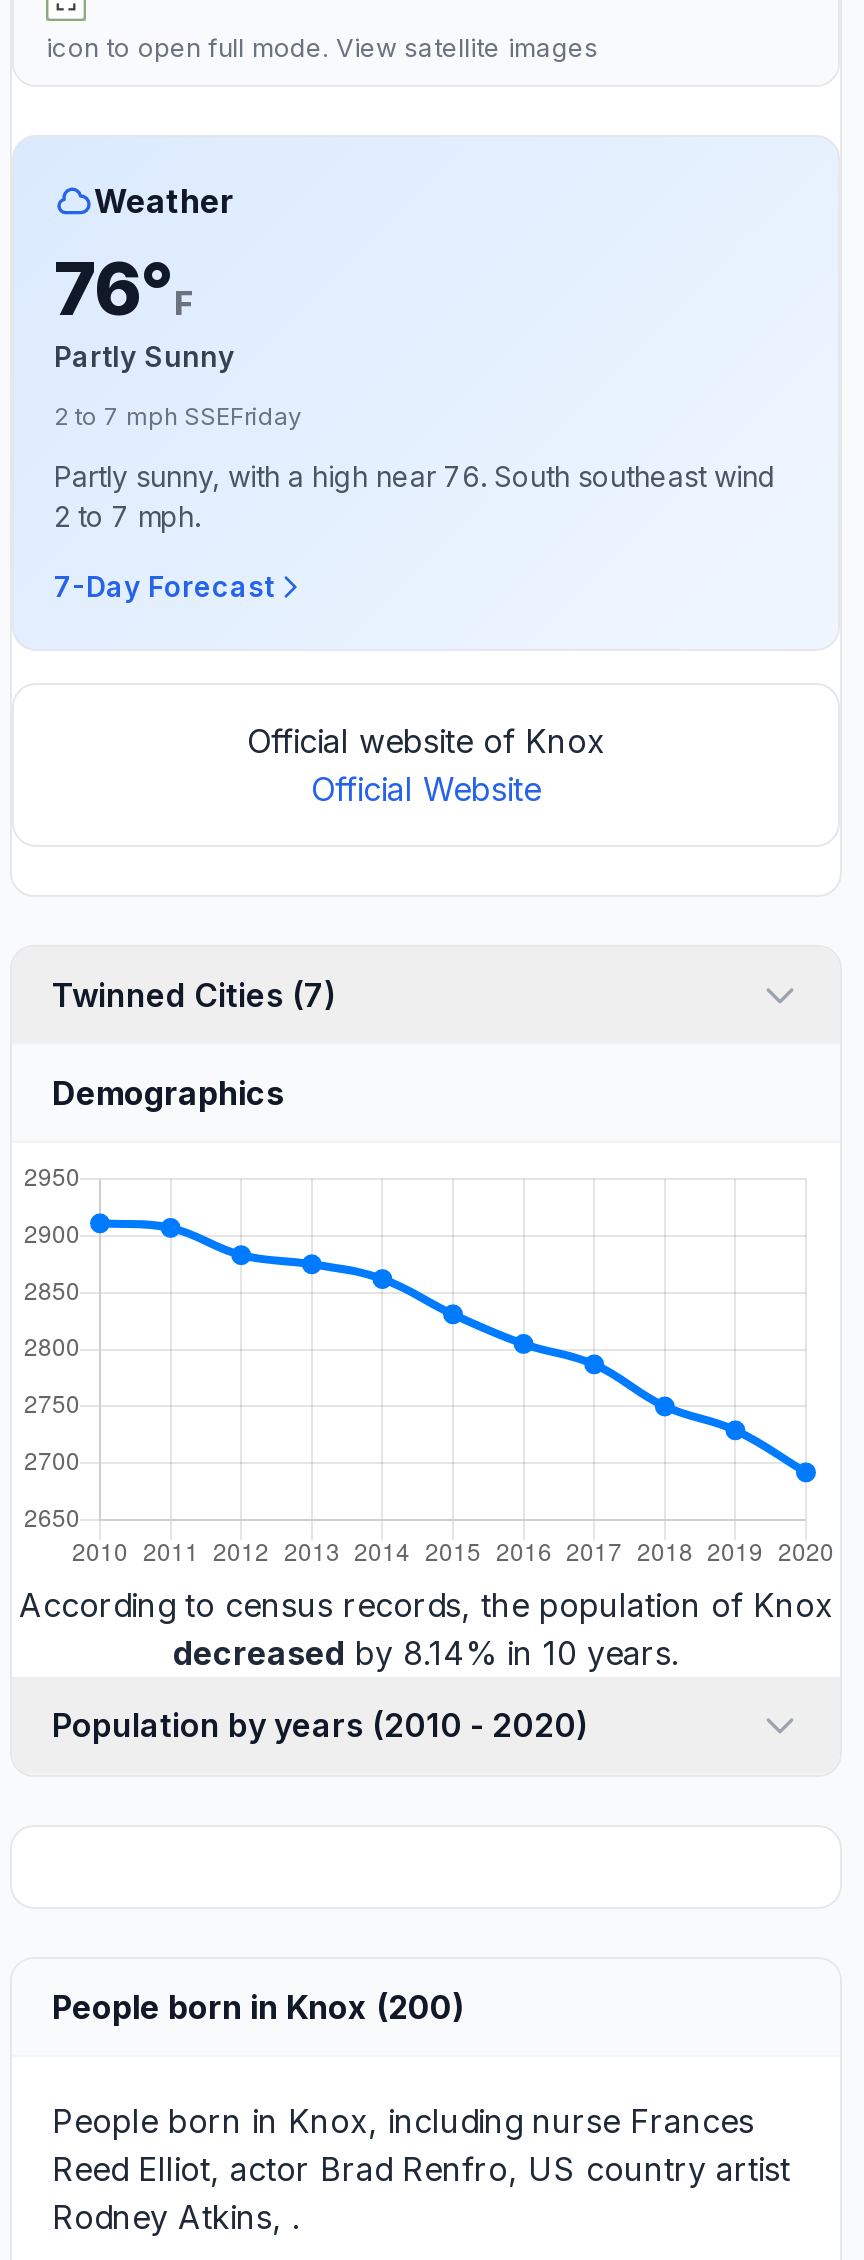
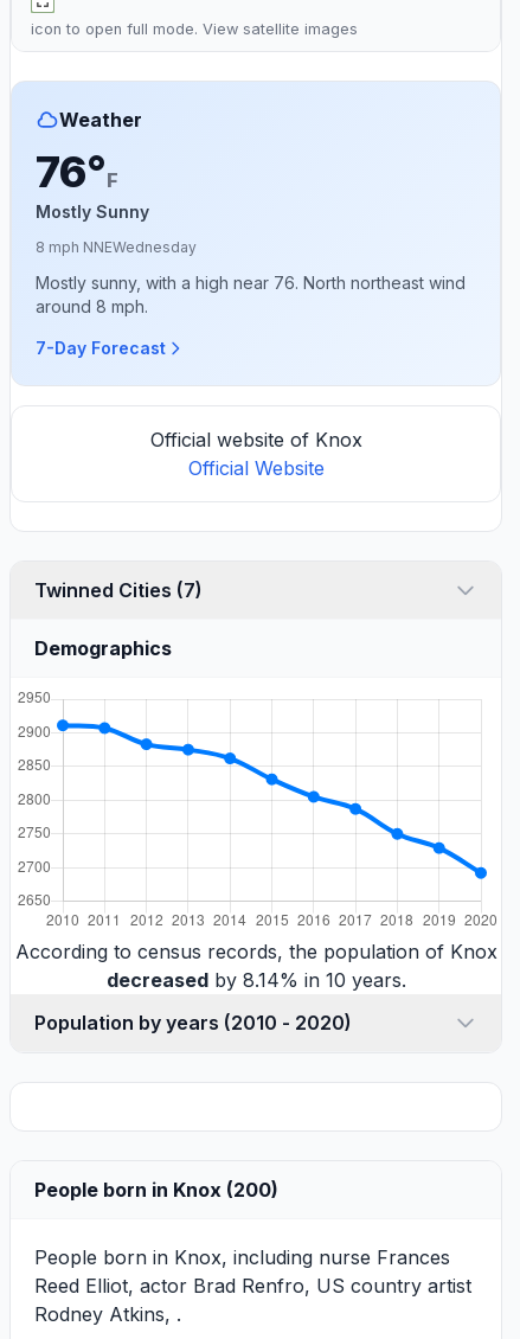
[54,338,234,372] Partly Sunny -> [36,201,149,221] Mostly Sunny
[54,400,302,430] 2 to 7 mph SSEFriday -> [36,238,197,255] 8 mph NNEWednesday
[54,458,776,532] Partly sunny, with a high near 76. South southeast wind | 2 to 7 mph. -> [36,272,466,316] Mostly sunny, with a high near 76. North northeast wind | around 8 mph.

